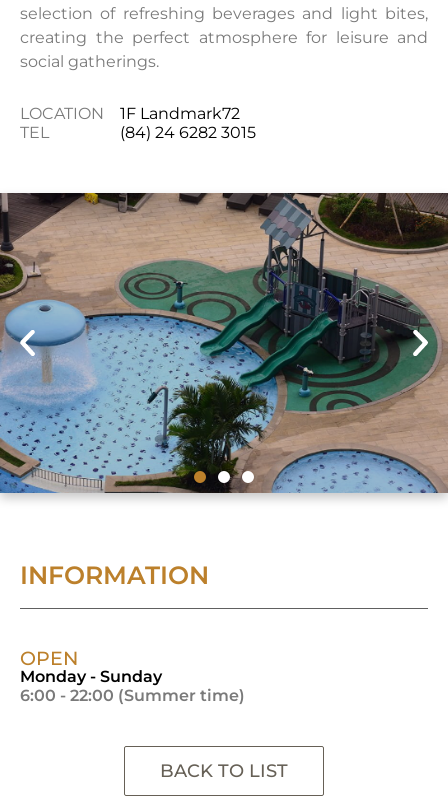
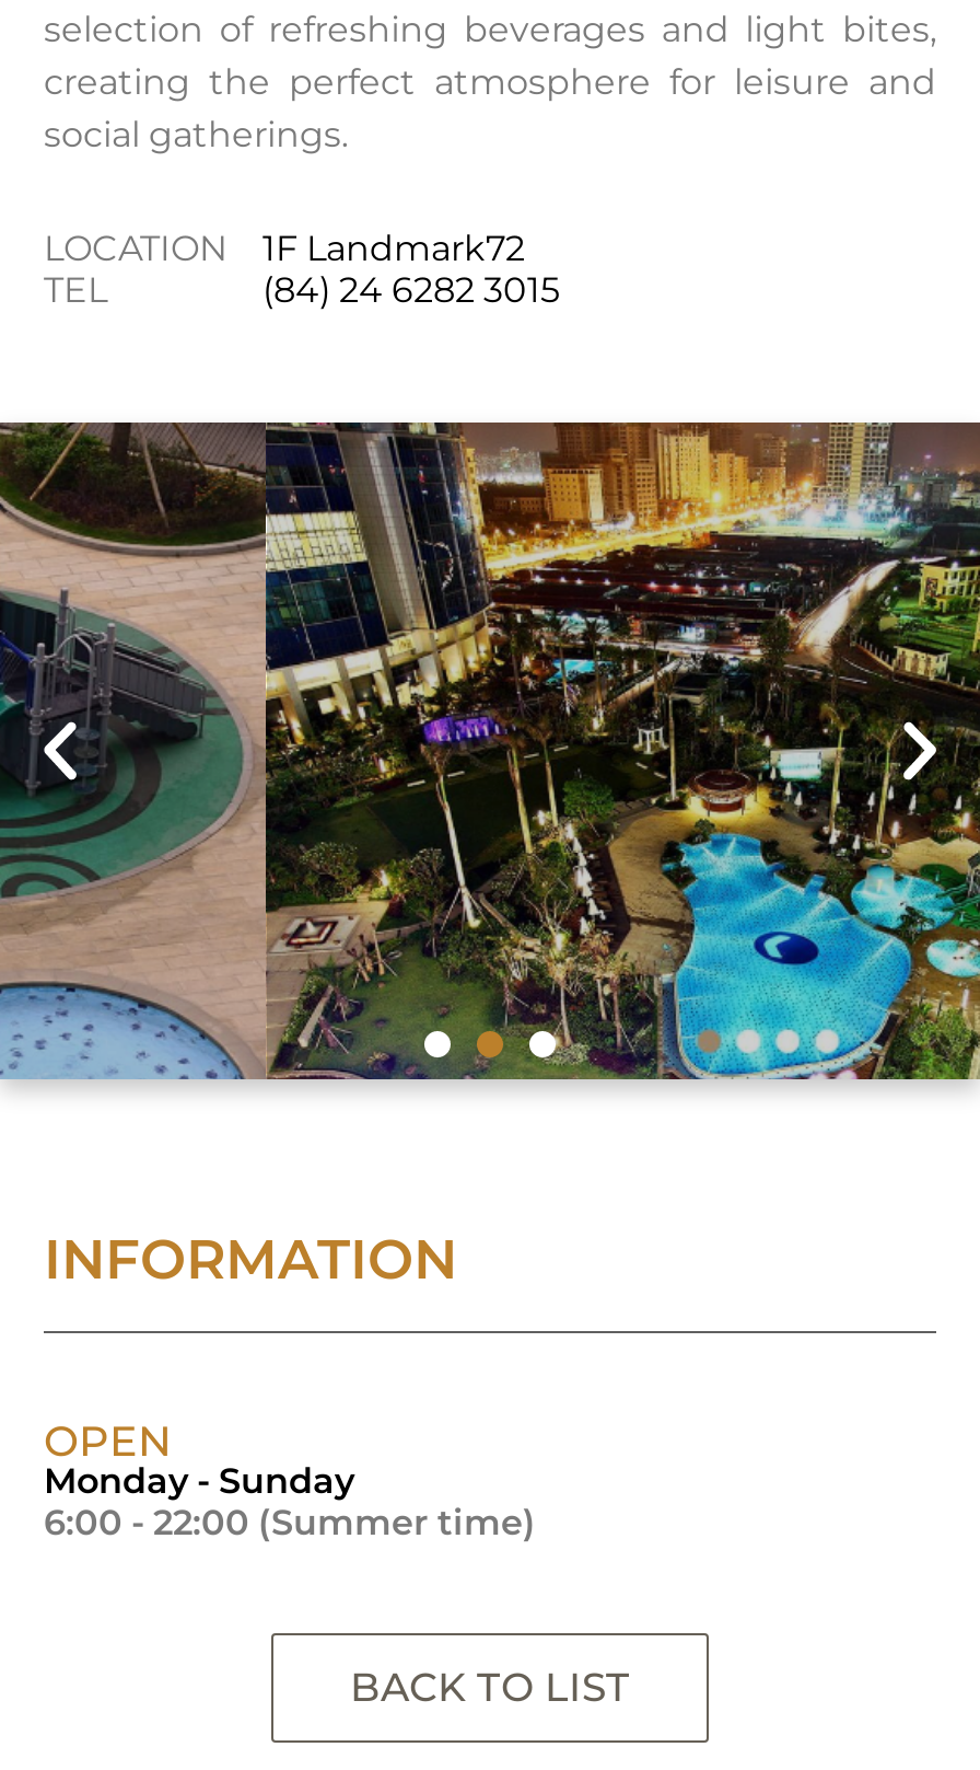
[3,192,445,494] [image] -> [7,420,973,1081] [image]

